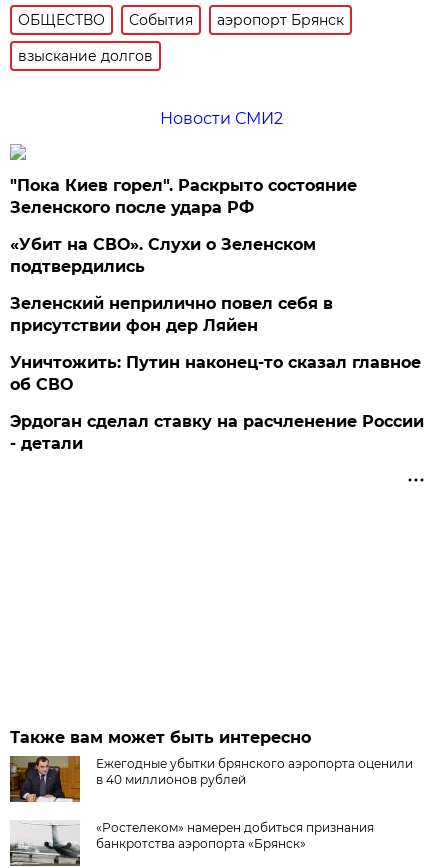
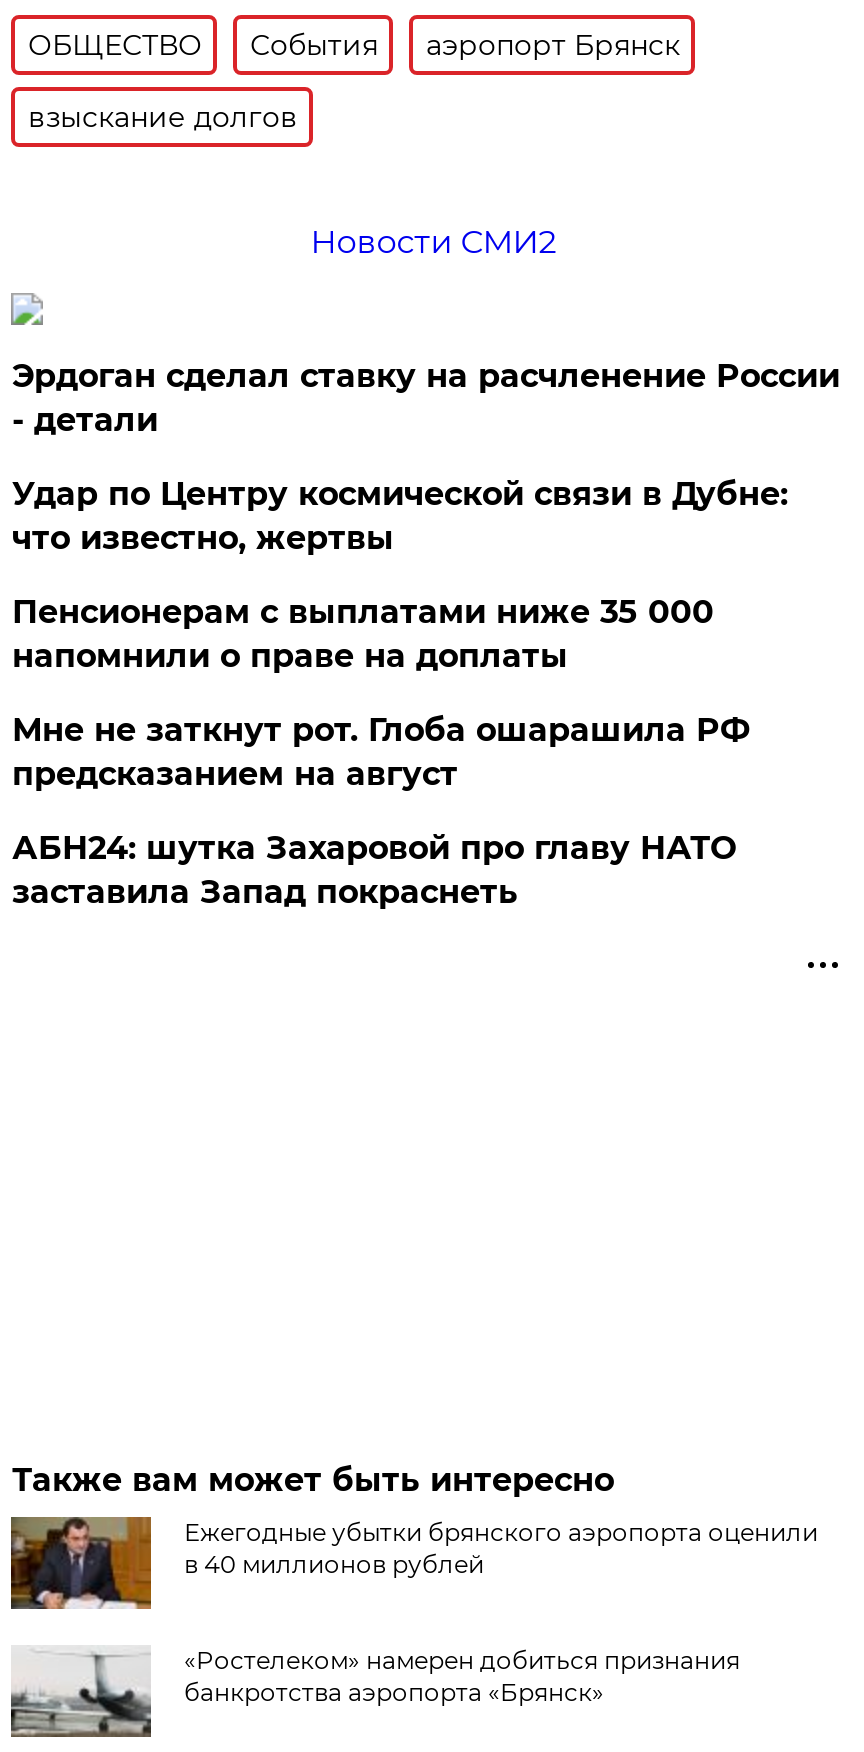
[10,176,421,394] "Пока Киев горел". Раскрыто состояние | Зеленского после удара РФ | «Убит на СВО». Слухи о Зеленском | подтвердились | Зеленский неприлично повел cебя в | присутствии фон дер Ляйен | Уничтожить: Путин наконец-то сказал главное | об СВО -> none
moved [10,412,424,453] -> [12,357,840,439]: Эрдоган сделал ставку на расчленение России | - детали
none -> [12,475,788,911] Удар по Центру космической связи в Дубне: | что известно, жертвы | Пенсионерам с выплатами ниже 35 000 | напомнили о праве на доплаты | Мне не заткнут рот. Глоба ошарашила РФ | предсказанием на август | АБН24: шутка Захаровой про главу НАТО | заставила Запад покраснеть

